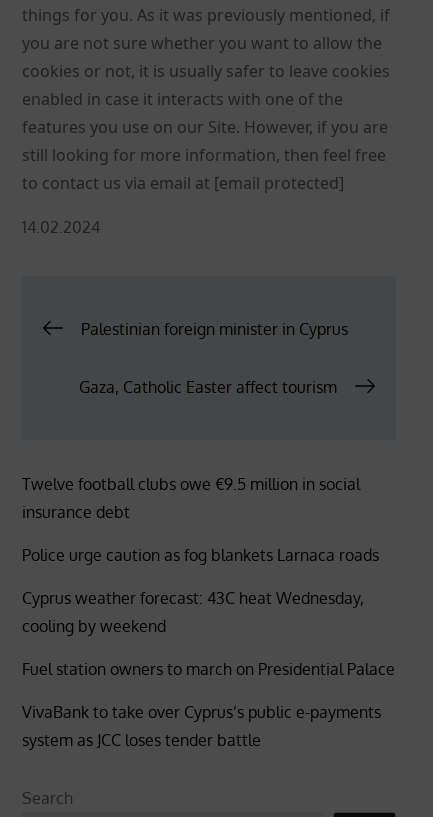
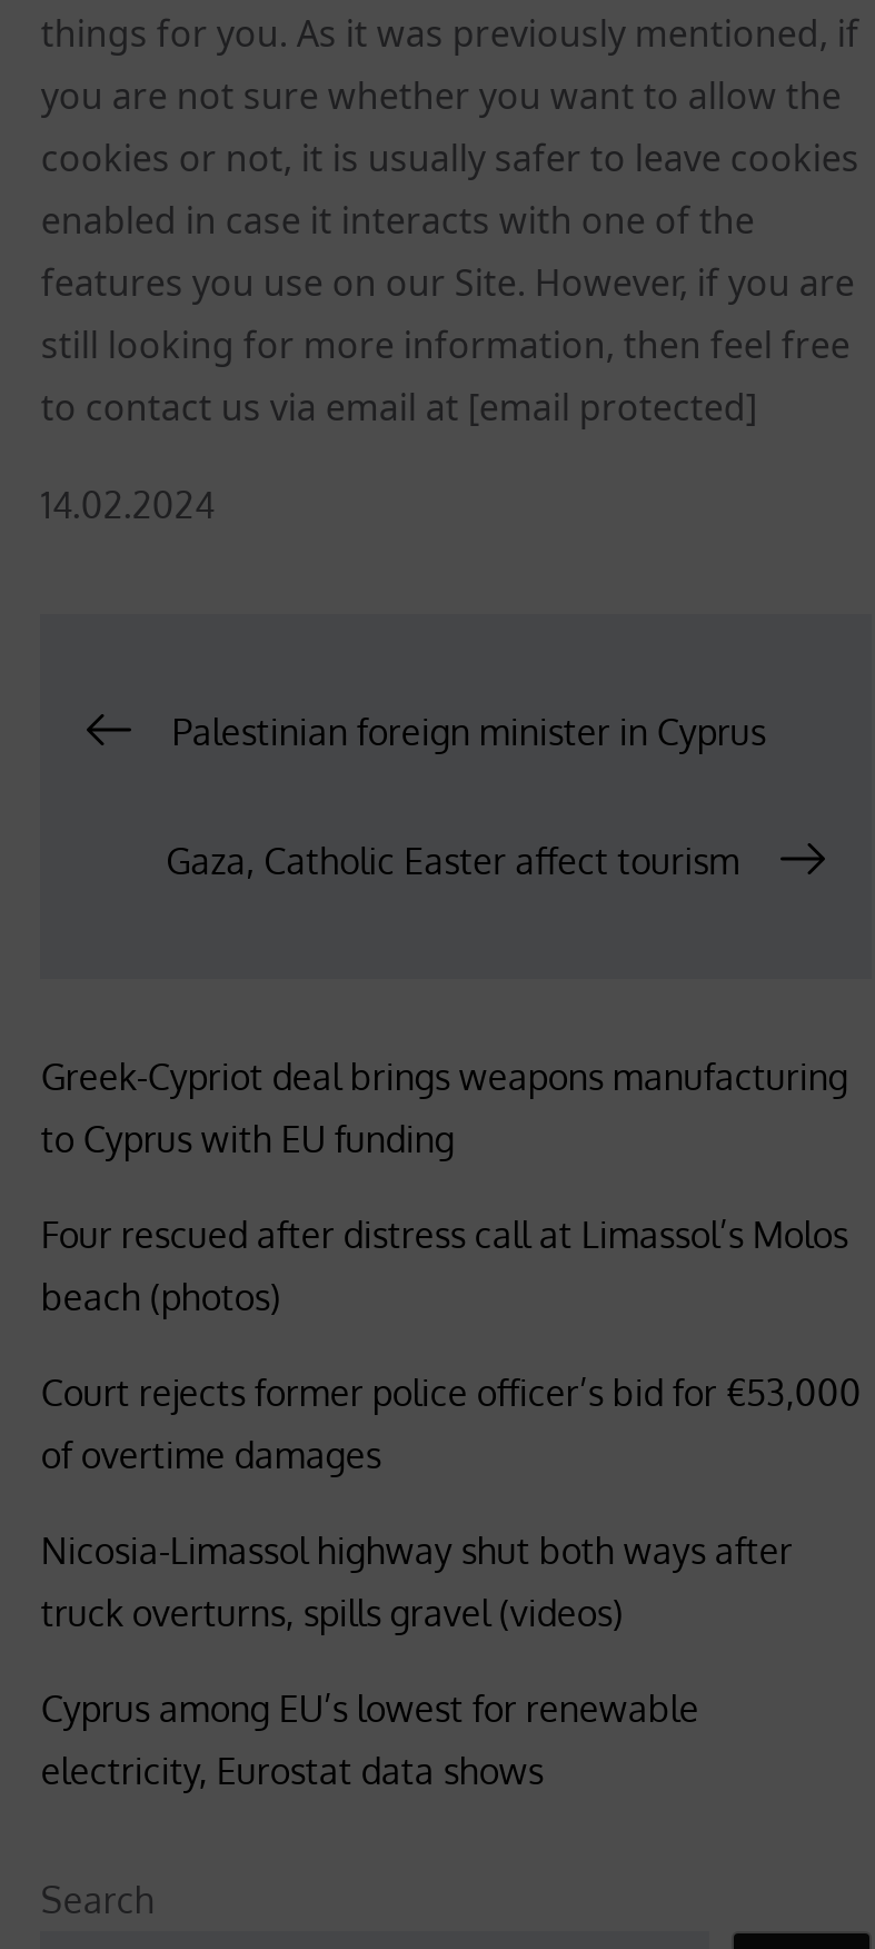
[22,473,360,521] Twelve football clubs owe €9.5 million in social | insurance debt -> [41,1053,848,1160] Greek-Cypriot deal brings weapons manufacturing | to Cyprus with EU funding
[22,544,379,564] Police urge caution as fog blankets Larnaca roads -> [41,1211,848,1318] Four rescued after distress call at Limassol’s Molos | beach (photos)
[22,587,364,635] Cyprus weather forecast: 43C heat Wednesday, | cooling by weekend -> [41,1369,861,1476] Court rejects former police officer’s bid for €53,000 | of overtime damages
[22,658,395,678] Fuel station owners to march on Presidential Palace -> [41,1527,793,1634] Nicosia-Limassol highway shut both ways after | truck overturns, spills gravel (videos)
[22,701,381,749] VivaBank to take over Cyprus’s public e-payments | system as JCC loses tender battle -> [41,1685,699,1792] Cyprus among EU’s lowest for renewable | electricity, Eurostat data shows

